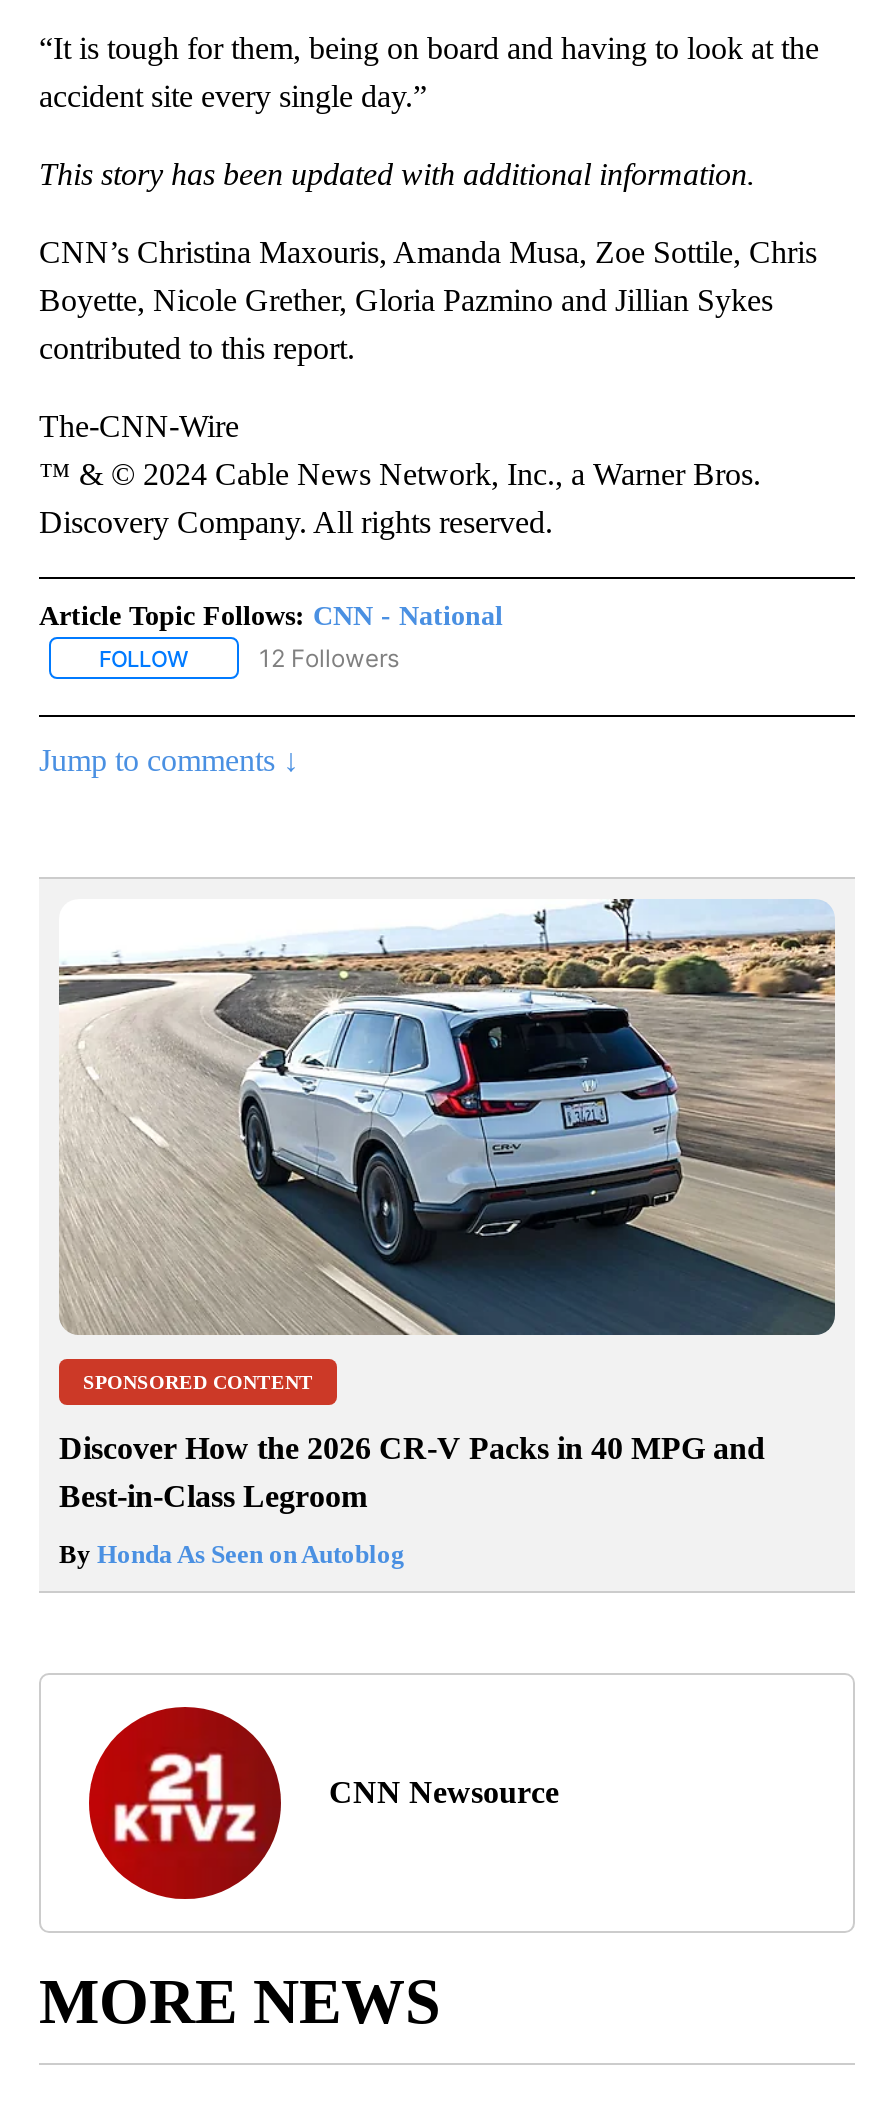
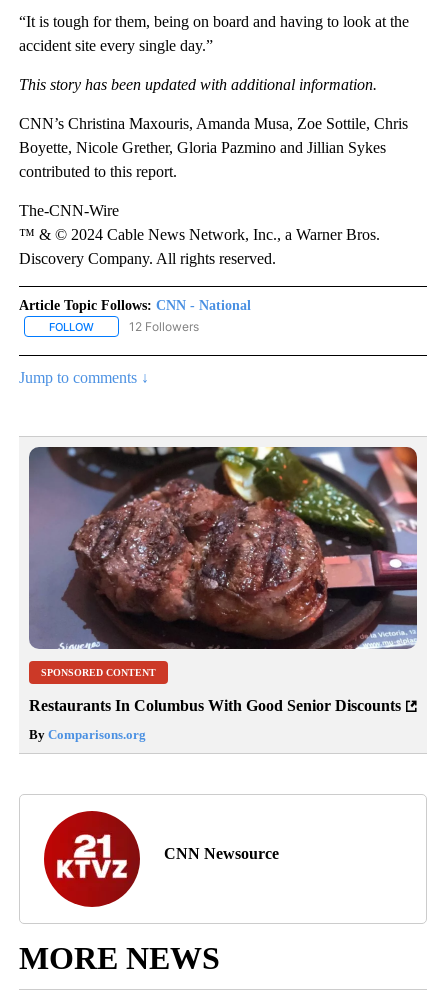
[59,897,837,1337] [image] -> [28,446,417,650] [image]
[59,1432,765,1514] Discover How the 2026 CR-V Packs in 40 MPG and | Best-in-Class Legroom -> [29,697,401,714] Restaurants In Columbus With Good Senior Discounts
[59,1540,405,1570] By Honda As Seen on Autoblog -> [29,727,146,742] By Comparisons.org

